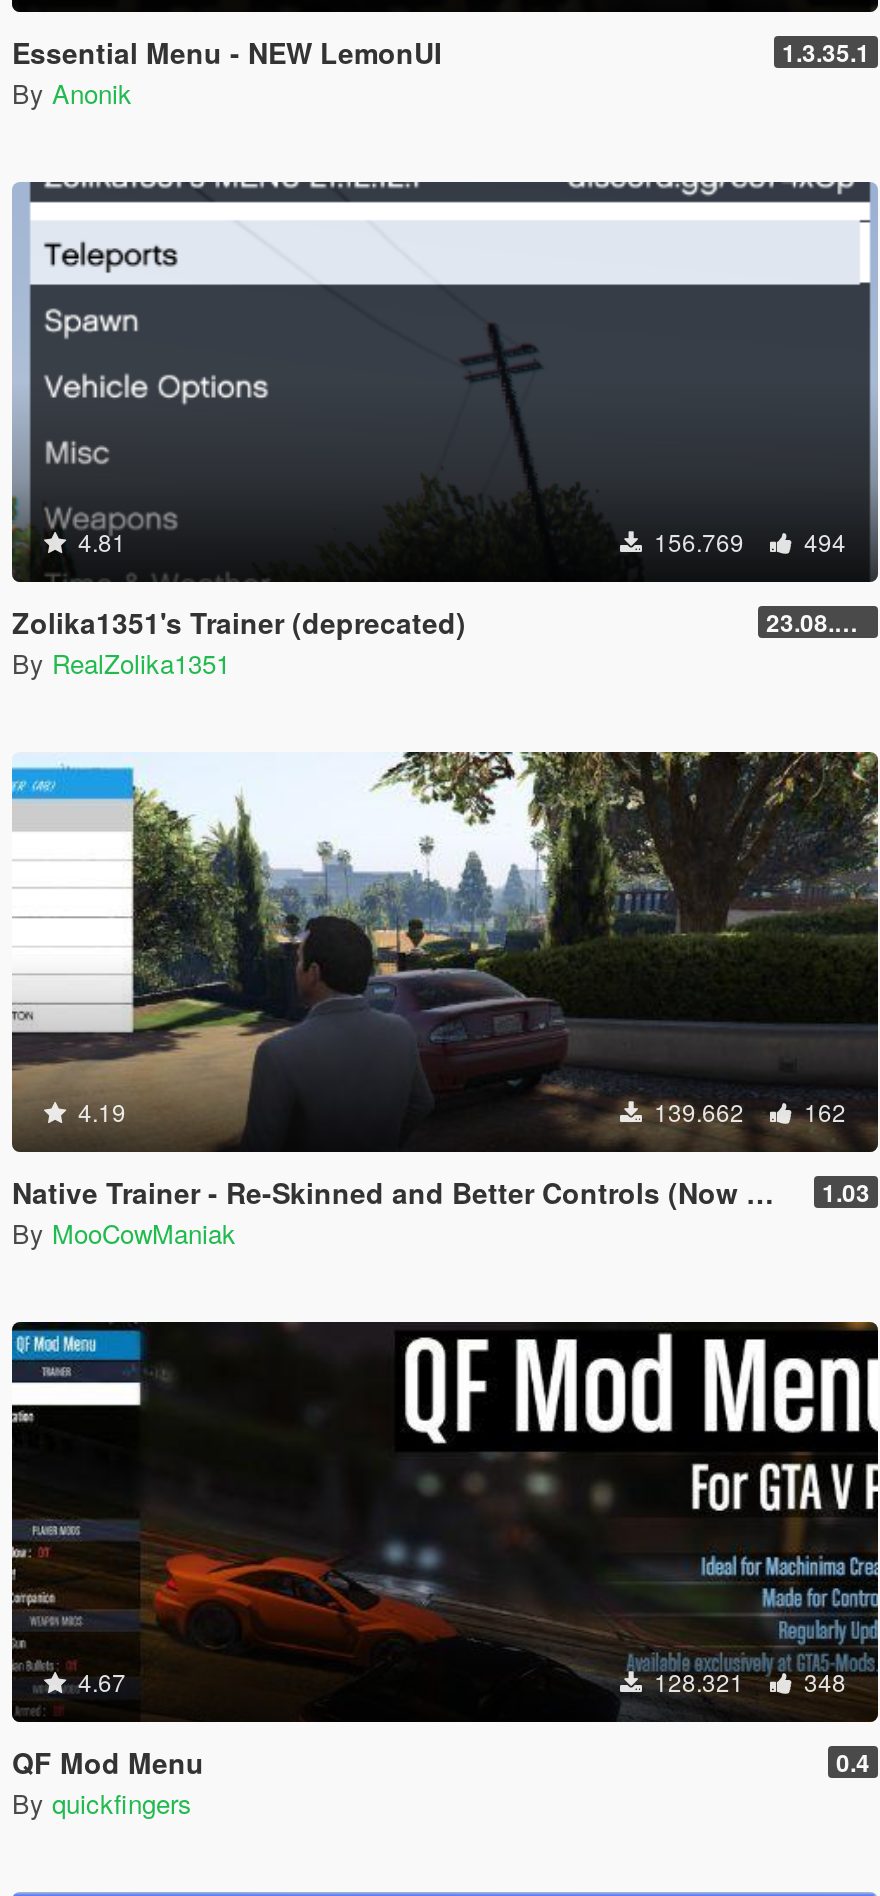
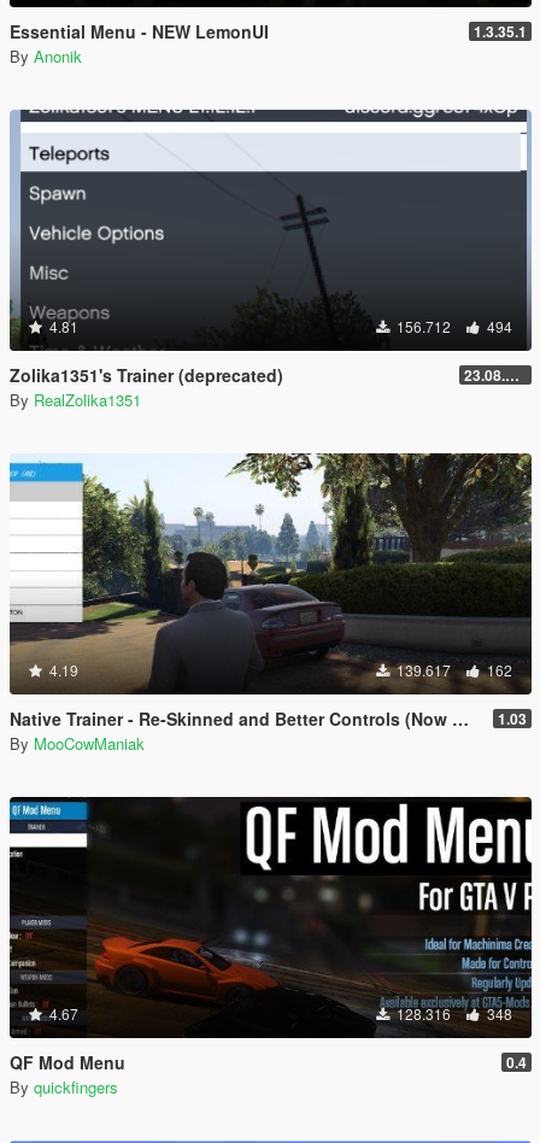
[648,524,846,558] 156.769 494 -> [393,316,512,336] 156.712 494
[648,1094,846,1128] 139.662 162 -> [393,660,512,680] 139.617 162
[648,1664,846,1698] 128.321 348 -> [393,1003,512,1024] 128.316 348

